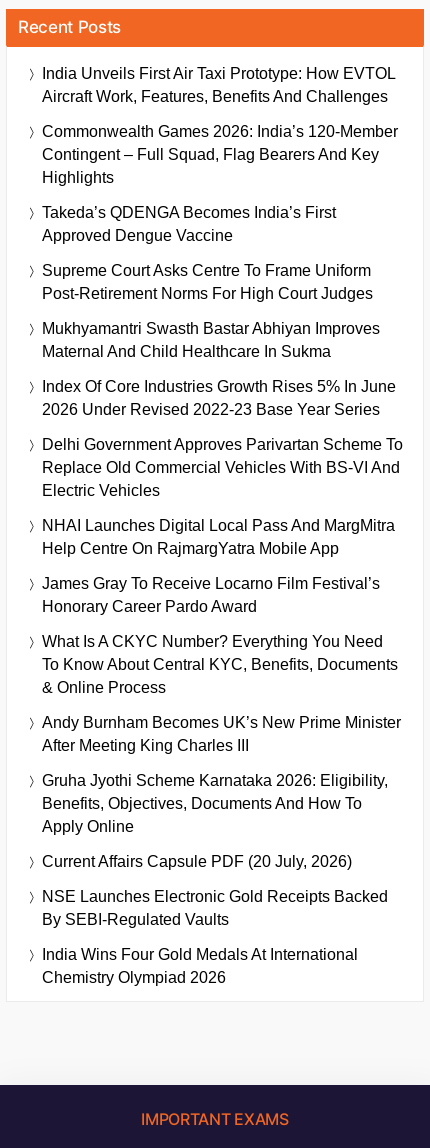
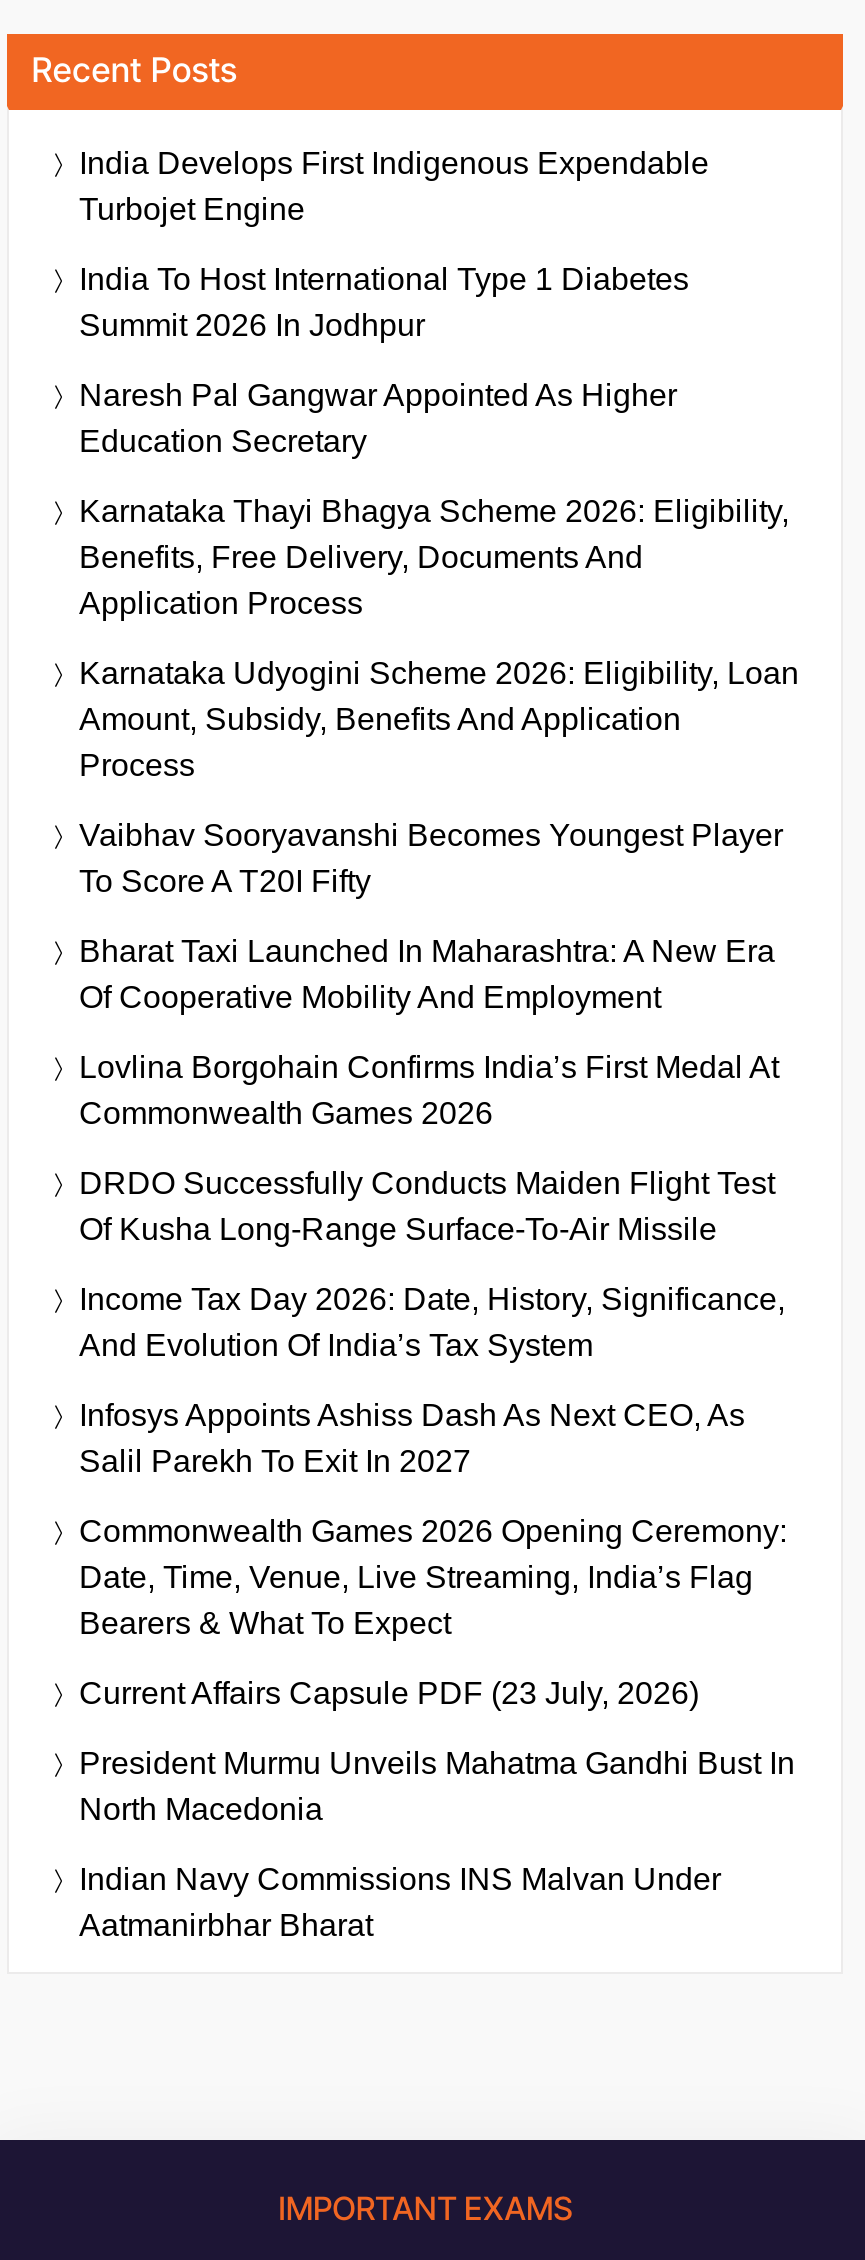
[42,65,395,105] India Unveils First Air Taxi Prototype: How EVTOL | Aircraft Work, Features, Benefits And Challenges -> [79,147,709,227] India Develops First Indigenous Expendable | Turbojet Engine
[42,123,398,186] Commonwealth Games 2026: India’s 120-Member | Contingent – Full Squad, Flag Bearers And Key | Highlights -> [79,263,689,343] India To Host International Type 1 Diabetes | Summit 2026 In Jodhpur
[42,204,336,244] Takeda’s QDENGA Becomes India’s First | Approved Dengue Vaccine -> [79,379,677,459] Naresh Pal Gangwar Appointed As Higher | Education Secretary
[42,262,373,302] Supreme Court Asks Centre To Frame Uniform | Post-Retirement Norms For High Court Judges -> [79,495,789,621] Karnataka Thayi Bhagya Scheme 2026: Eligibility, | Benefits, Free Delivery, Documents And | Application Process
[42,320,380,360] Mukhyamantri Swasth Bastar Abhiyan Improves | Maternal And Child Healthcare In Sukma -> [79,657,799,783] Karnataka Udyogini Scheme 2026: Eligibility, Loan | Amount, Subsidy, Benefits And Application | Process
[42,378,396,418] Index Of Core Industries Growth Rises 5% In June | 2026 Under Revised 2022-23 Base Year Series -> [79,819,783,899] Vaibhav Sooryavanshi Becomes Youngest Player | To Score A T20I Fifty
[42,436,403,499] Delhi Government Approves Parivartan Scheme To | Replace Old Commercial Vehicles With BS-VI And | Electric Vehicles -> [79,935,775,1015] Bharat Taxi Launched In Maharashtra: A New Era | Of Cooperative Mobility And Employment
[42,517,395,557] NHAI Launches Digital Local Pass And MargMitra | Help Centre On RajmargYatra Mobile App -> [79,1051,779,1131] Lovlina Borgohain Confirms India’s First Medal At | Commonwealth Games 2026
[42,575,380,615] James Gray To Receive Locarno Film Festival’s | Honorary Career Pardo Award -> [79,1167,775,1247] DRDO Successfully Conducts Maiden Flight Test | Of Kusha Long-Range Surface-To-Air Missile
[42,633,398,696] What Is A CKYC Number? Everything You Need | To Know About Central KYC, Benefits, Documents | & Online Process -> [79,1283,785,1363] Income Tax Day 2026: Date, History, Significance, | And Evolution Of India’s Tax System
[42,714,401,754] Andy Burnham Becomes UK’s New Prime Minister | After Meeting King Charles III -> [79,1399,745,1479] Infosys Appoints Ashiss Dash As Next CEO, As | Salil Parekh To Exit In 2027
[42,772,388,835] Gruha Jyothi Scheme Karnataka 2026: Eligibility, | Benefits, Objectives, Documents And How To | Apply Online -> [79,1515,787,1641] Commonwealth Games 2026 Opening Ceremony: | Date, Time, Venue, Live Streaming, India’s Flag | Bearers & What To Expect
[42,853,352,870] Current Affairs Capsule PDF (20 July, 2026) -> [79,1677,699,1711] Current Affairs Capsule PDF (23 July, 2026)
[42,888,388,928] NSE Launches Electronic Gold Receipts Backed | By SEBI-Regulated Vaults -> [79,1747,795,1827] President Murmu Unveils Mahatma Gandhi Bust In | North Macedonia
[42,946,358,986] India Wins Four Gold Medals At International | Chemistry Olympiad 2026 -> [79,1863,721,1943] Indian Navy Commissions INS Malvan Under | Aatmanirbhar Bharat

